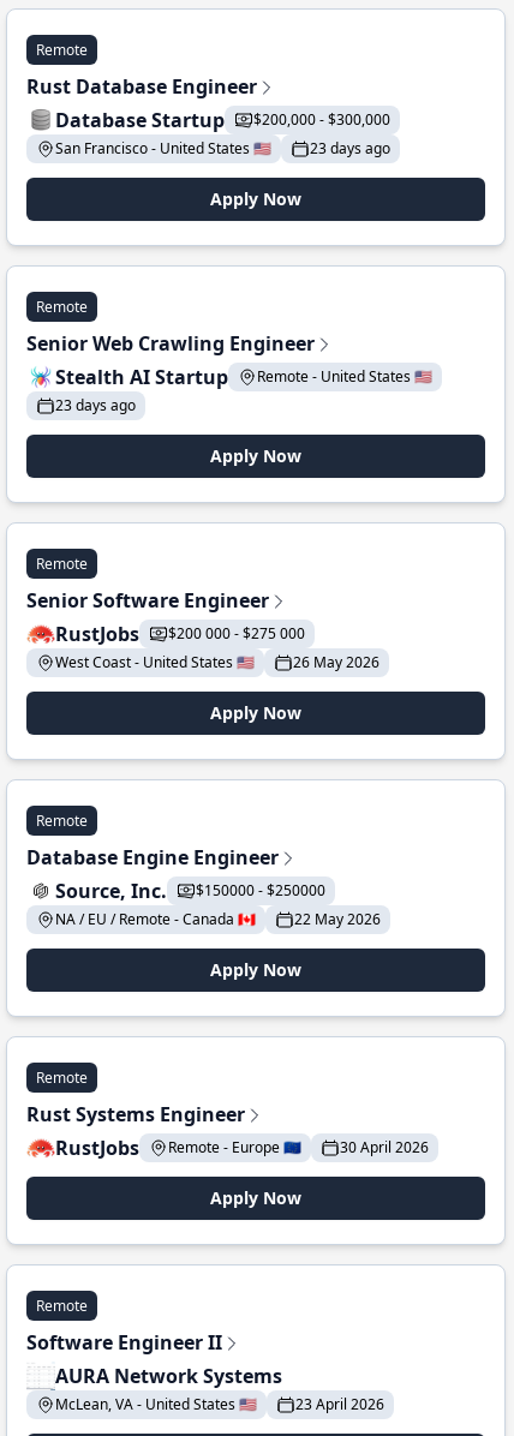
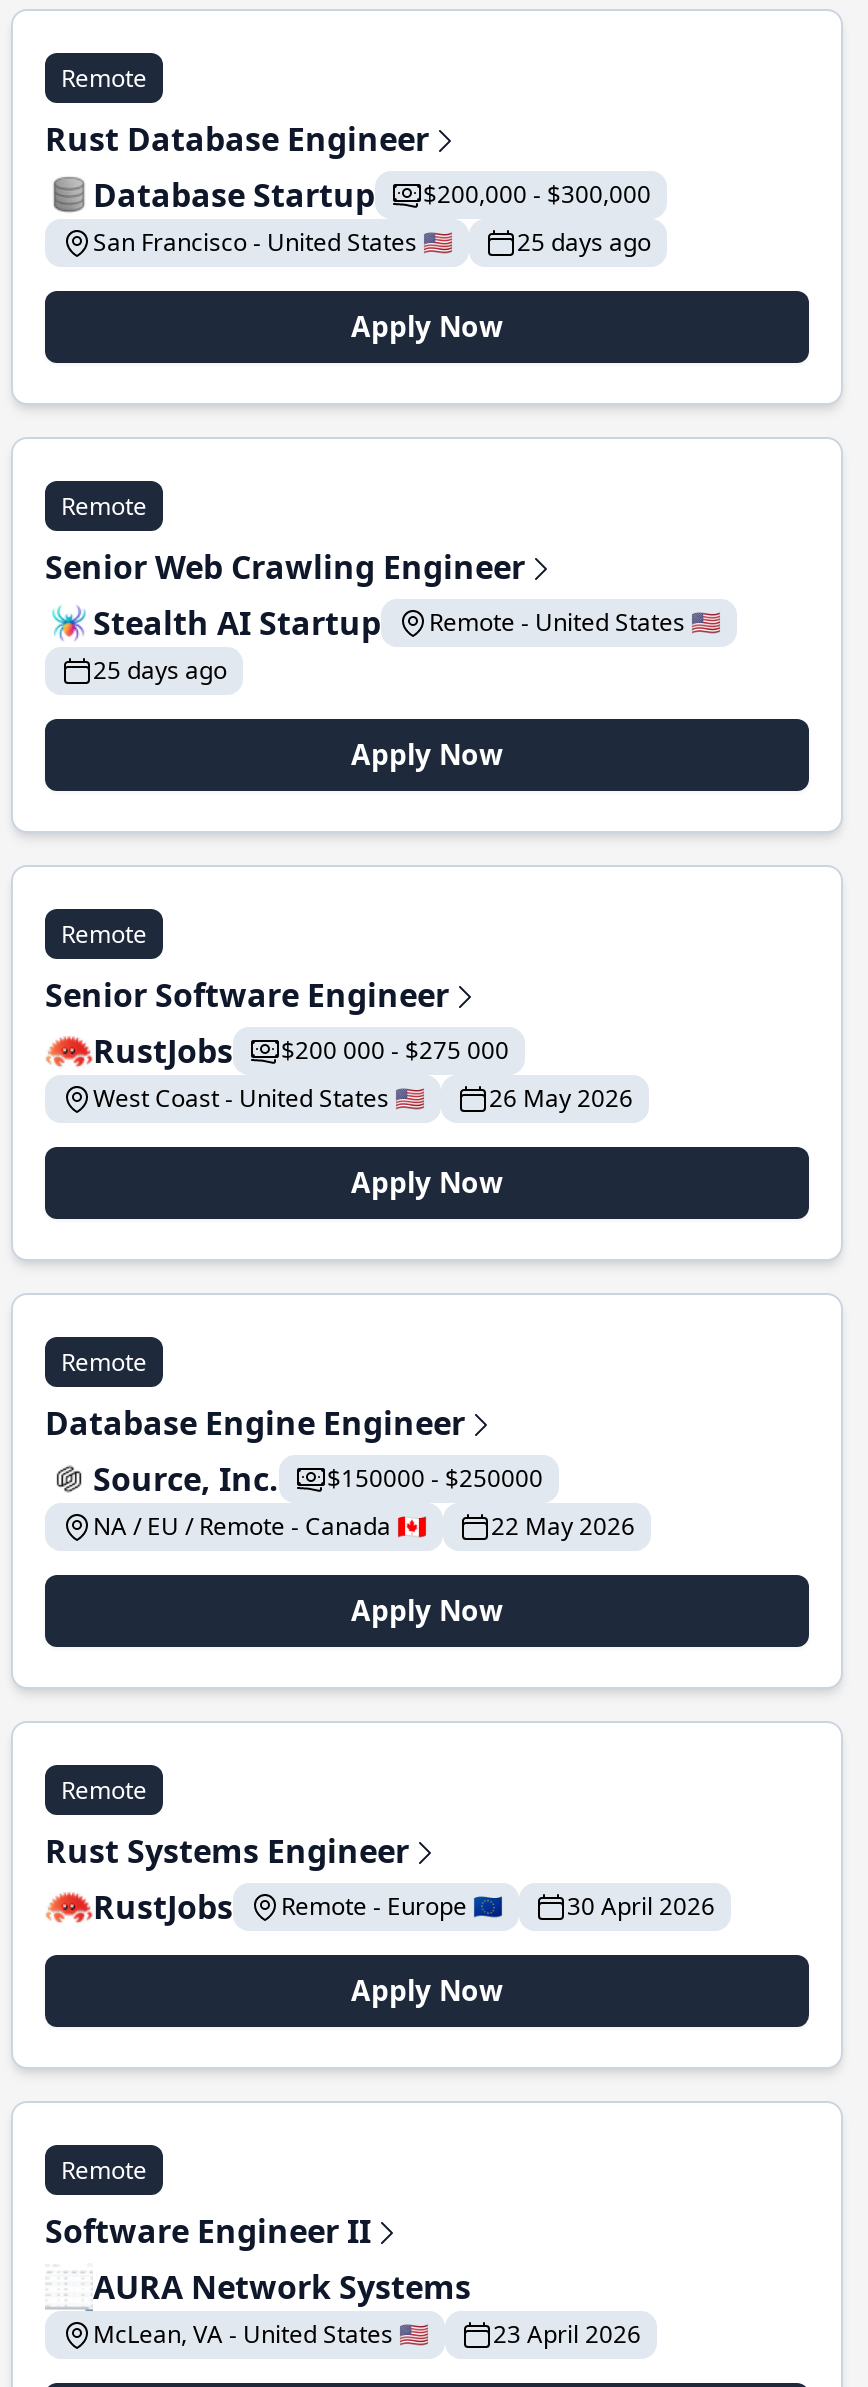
[310,138,390,158] 23 days ago -> [517,225,651,259] 25 days ago
[55,395,136,415] 23 days ago -> [93,653,227,687] 25 days ago

